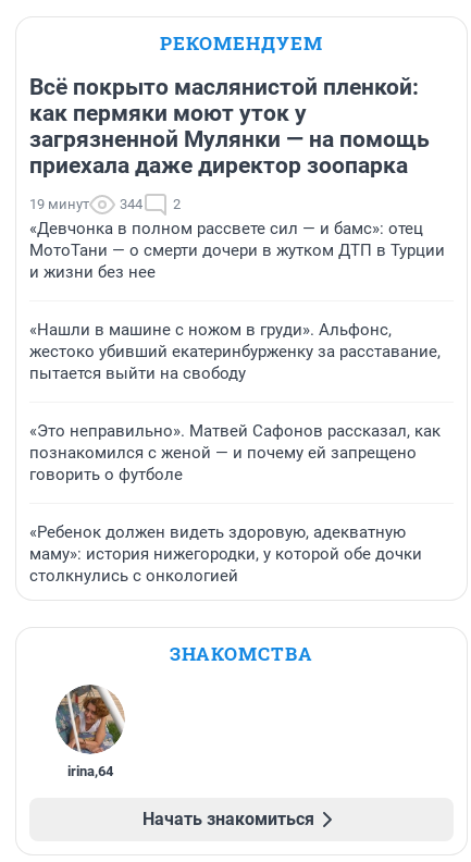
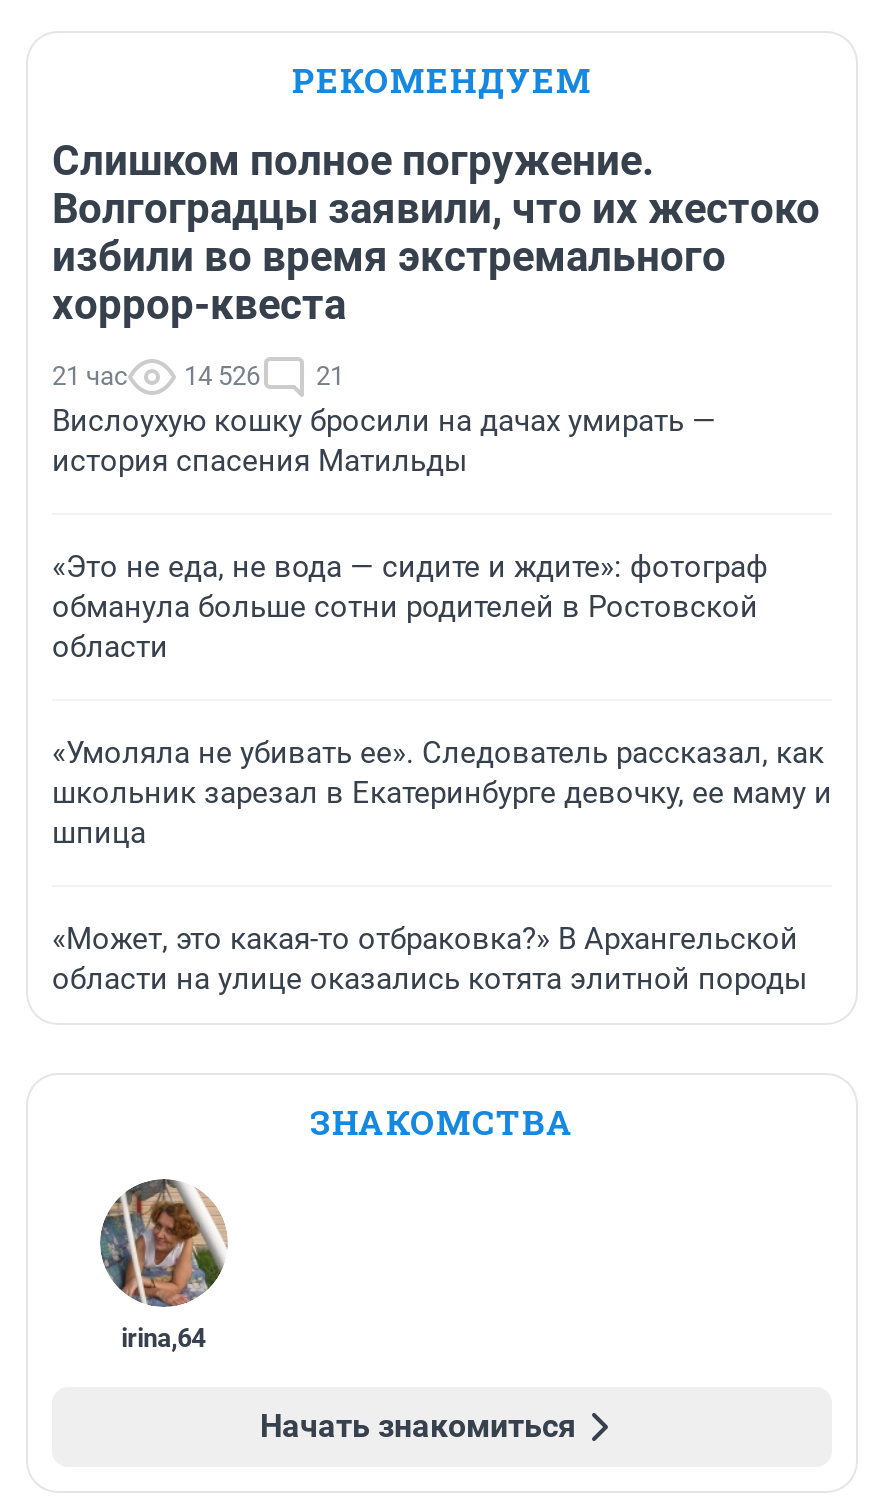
[29,74,430,179] Всё покрыто маслянистой пленкой: | как пермяки моют уток у | загрязненной Мулянки — на помощь | приехала даже директор зоопарка -> [52,137,820,329] Слишком полное погружение. | Волгоградцы заявили, что их жестоко | избили во время экстремального | хоррор-квеста
[29,196,445,282] 19 минут | 344 | 2 | «Девчонка в полном рассвете сил — и бамс»: отец | МотоТани — о смерти дочери в жутком ДТП в Турции | и жизни без нее -> [52,361,716,479] 21 час | 14 526 | 21 | Вислоухую кошку бросили на дачах умирать — | история спасения Матильды
[29,320,441,383] «Нашли в машине с ножом в груди». Альфонс, | жестоко убивший екатеринбурженку за расставание, | пытается выйти на свободу -> [52,549,768,665] «Это не еда, не вода — сидите и ждите»: фотограф | обманула больше сотни родителей в Ростовской | области
[29,421,441,484] «Это неправильно». Матвей Сафонов рассказал, как | познакомился с женой — и почему ей запрещено | говорить о футболе -> [52,735,832,851] «Умоляла не убивать ее». Следователь рассказал, как | школьник зарезал в Екатеринбурге девочку, ее маму и | шпица
[29,523,422,586] «Ребенок должен видеть здоровую, адекватную | маму»: история нижегородки, у которой обе дочки | столкнулись с онкологией -> [52,921,808,997] «Может, это какая-то отбраковка?» В Архангельской | области на улице оказались котята элитной породы

